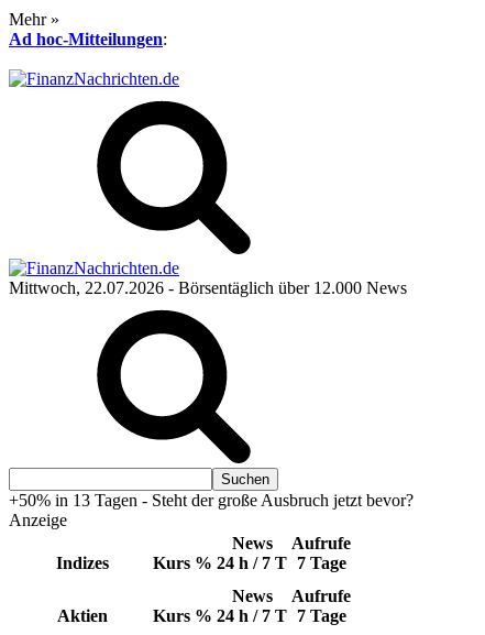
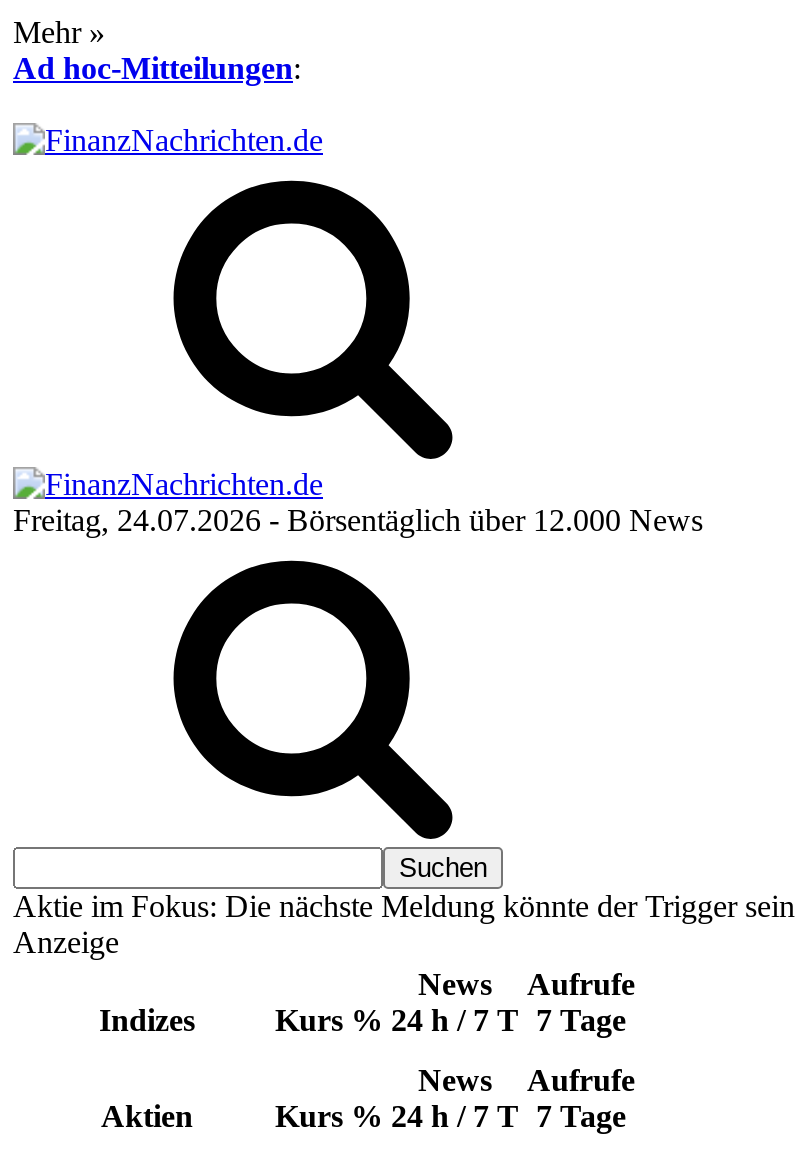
[9,278,407,297] Mittwoch, 22.07.2026 - Börsentäglich über 12.000 News -> [13,503,703,537] Freitag, 24.07.2026 - Börsentäglich über 12.000 News
[9,491,414,510] +50% in 13 Tagen - Steht der große Ausbruch jetzt bevor? -> [13,889,795,923] Aktie im Fokus: Die nächste Meldung könnte der Trigger sein

